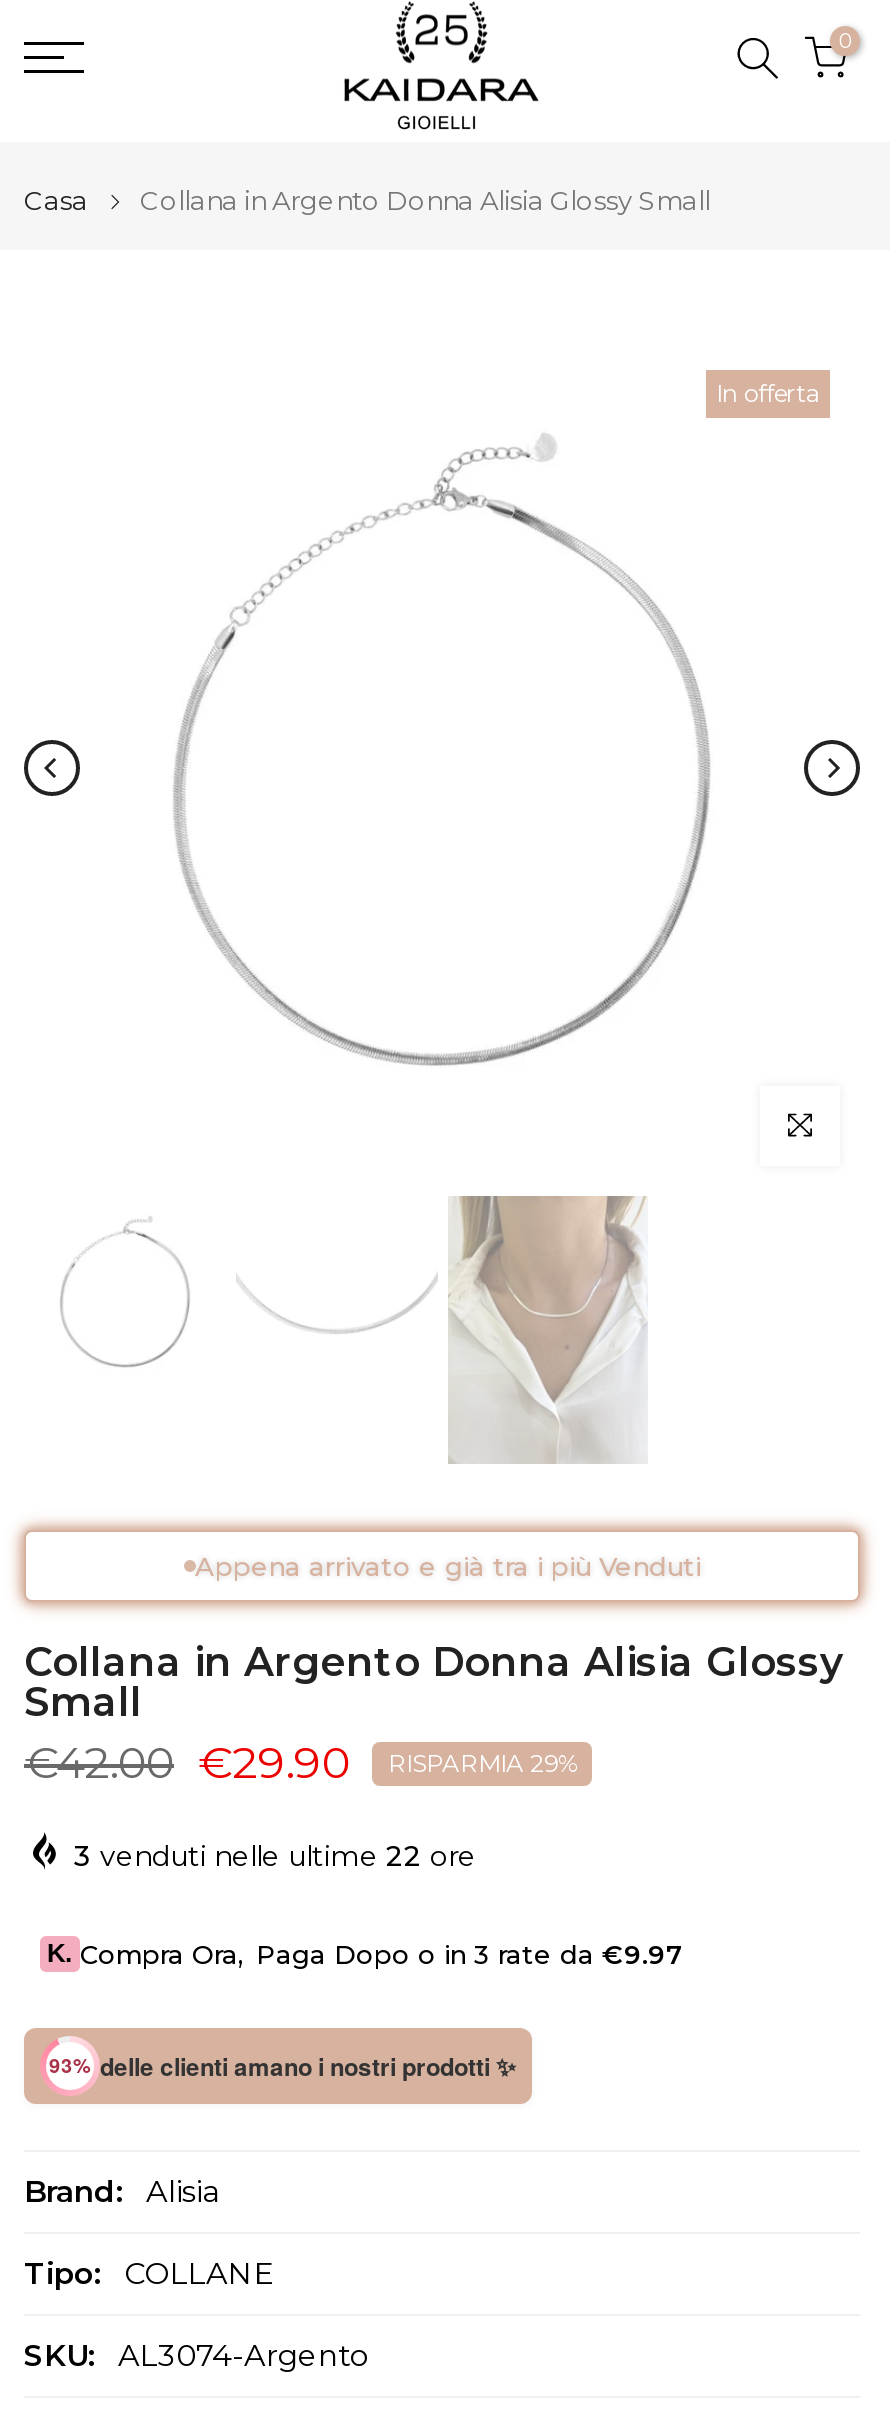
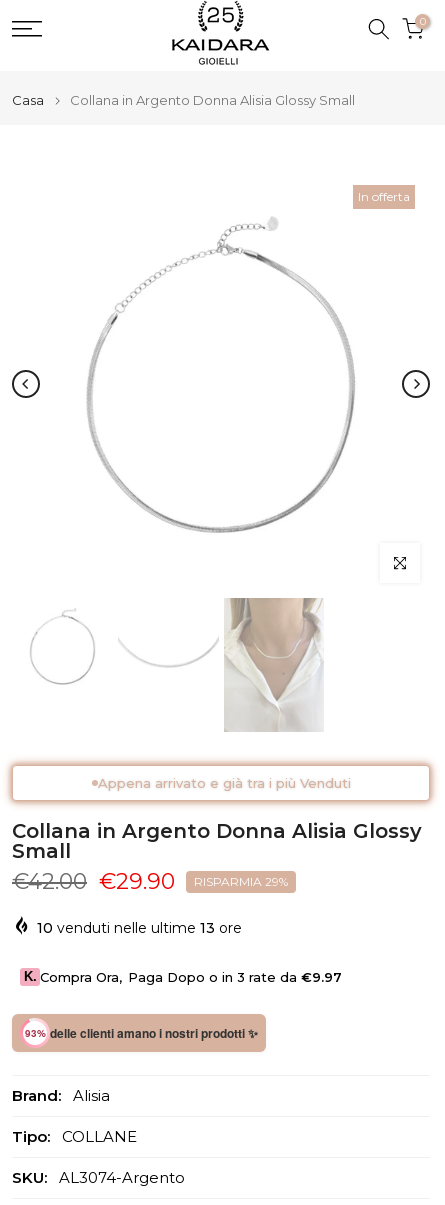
[74,1838,476,1874] 3 venduti nelle ultime 22 ore -> [37,919,242,937] 10 venduti nelle ultime 13 ore

